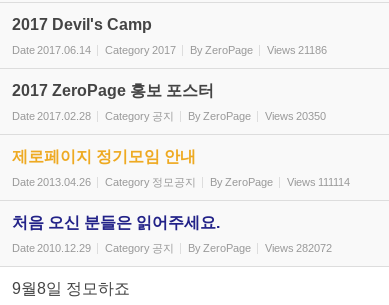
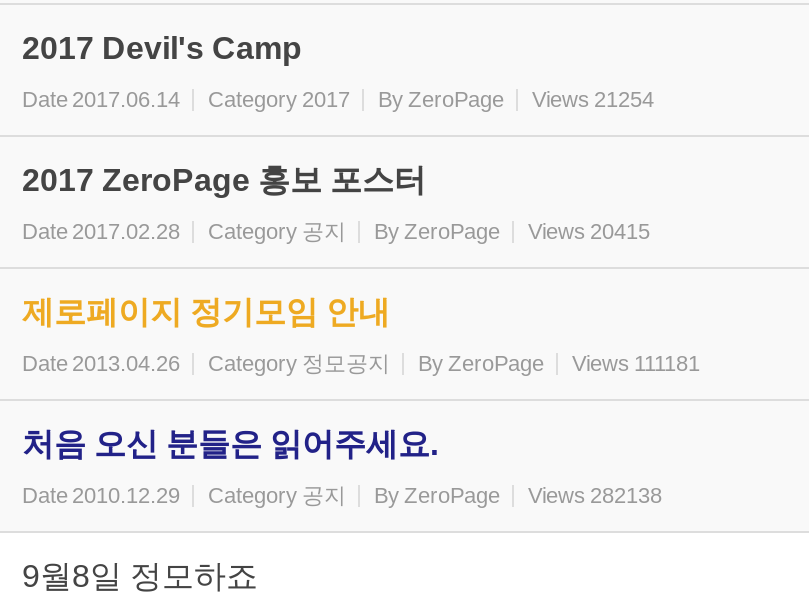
[12,44,327,56] Date 2017.06.14 Category 2017 By ZeroPage Views 21186 -> [22,87,654,111] Date 2017.06.14 Category 2017 By ZeroPage Views 21254
[12,110,326,122] Date 2017.02.28 Category 공지 By ZeroPage Views 20350 -> [22,219,650,243] Date 2017.02.28 Category 공지 By ZeroPage Views 20415
[12,176,350,188] Date 2013.04.26 Category 정모공지 By ZeroPage Views 111114 -> [22,351,700,375] Date 2013.04.26 Category 정모공지 By ZeroPage Views 111181
[12,242,332,254] Date 2010.12.29 Category 공지 By ZeroPage Views 282072 -> [22,483,662,507] Date 2010.12.29 Category 공지 By ZeroPage Views 282138

